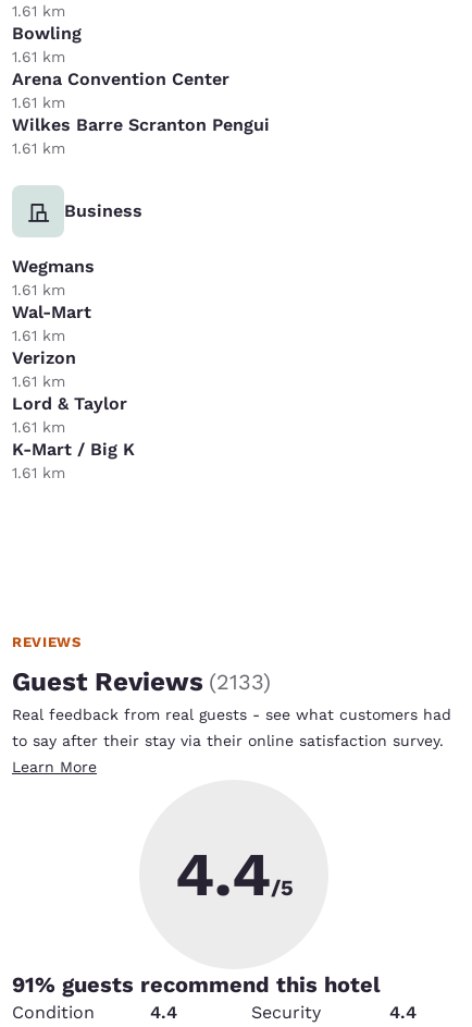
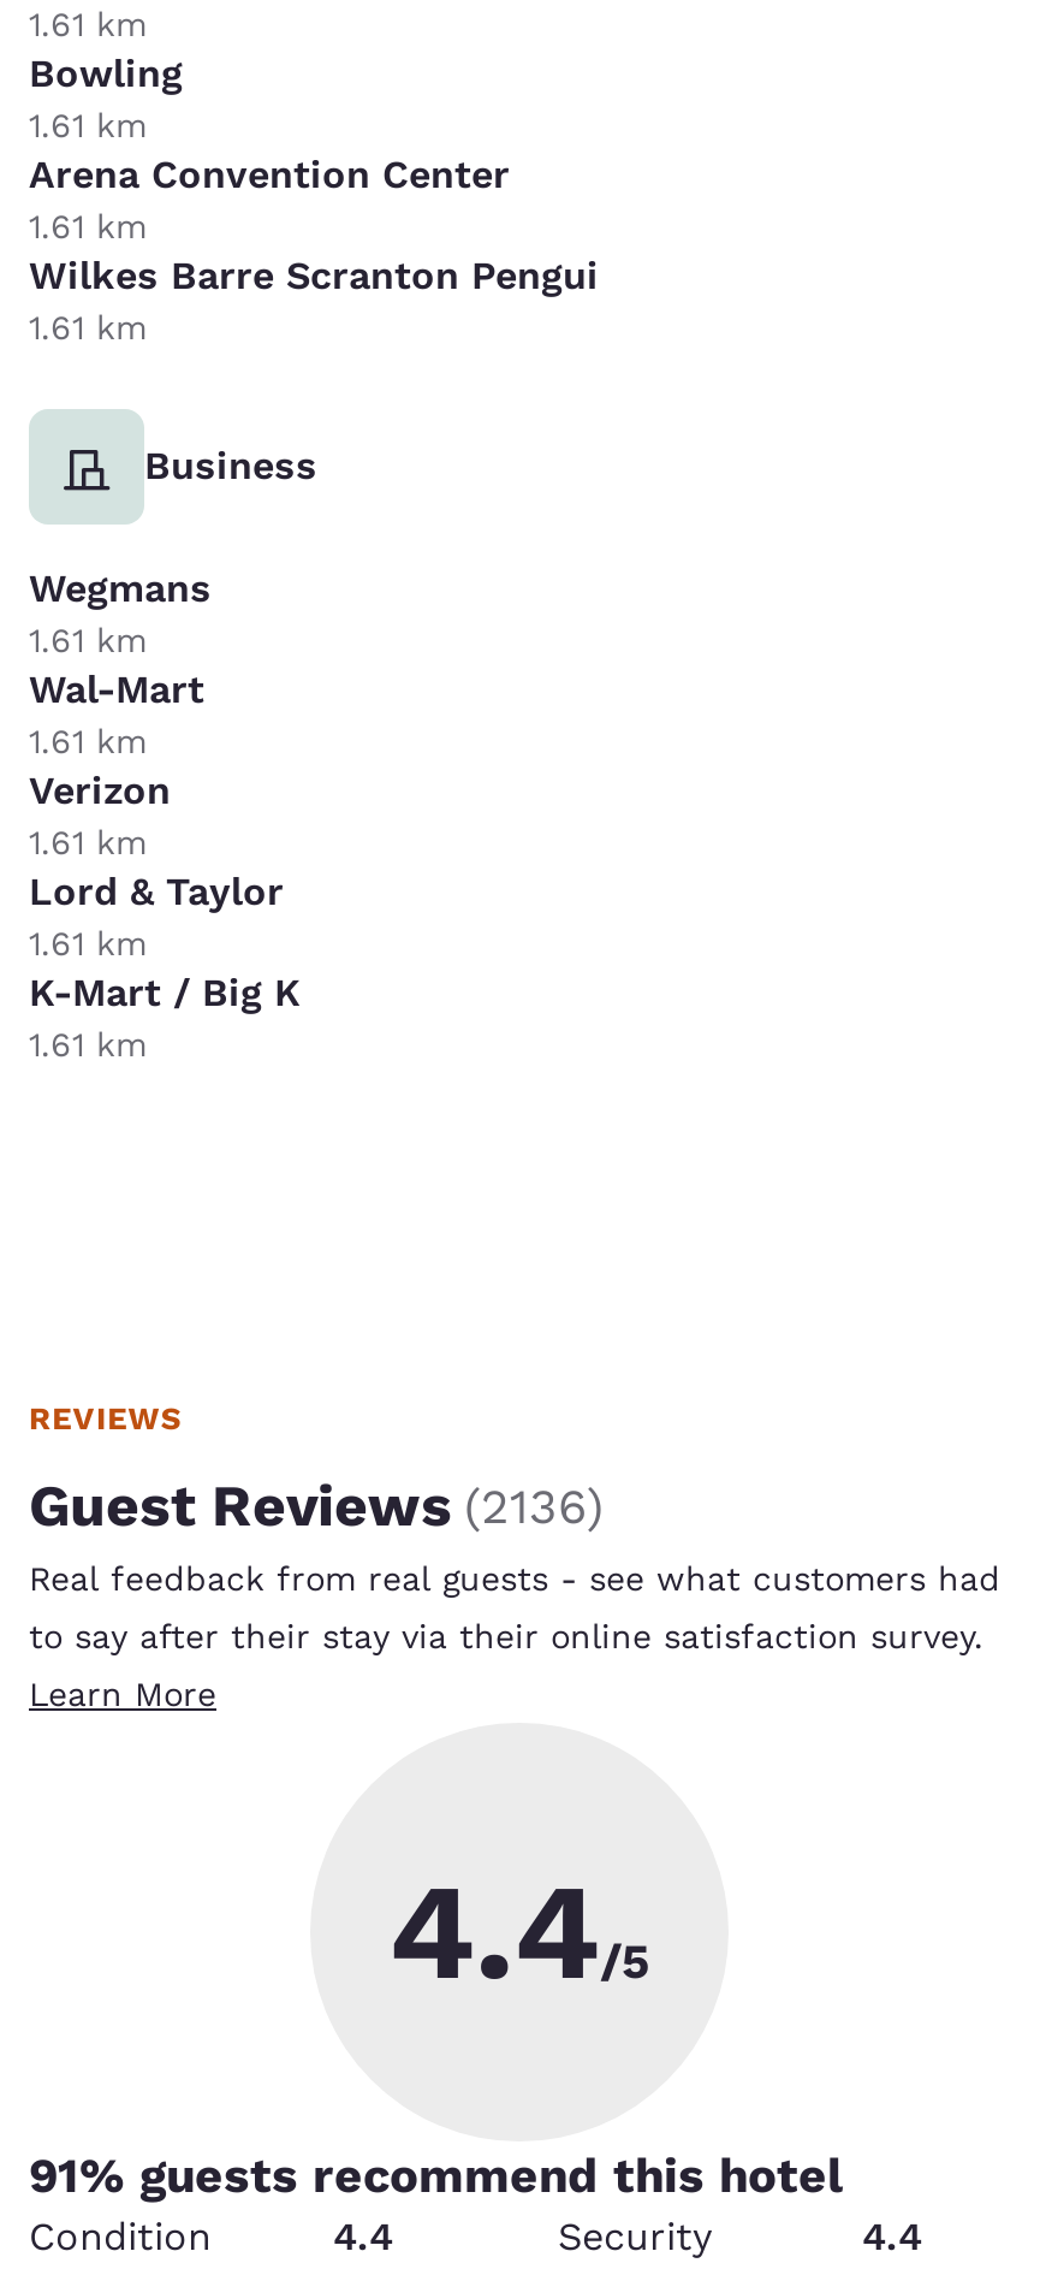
[12,666,271,697] Guest Reviews (2133) -> [29,1472,604,1540] Guest Reviews (2136)

